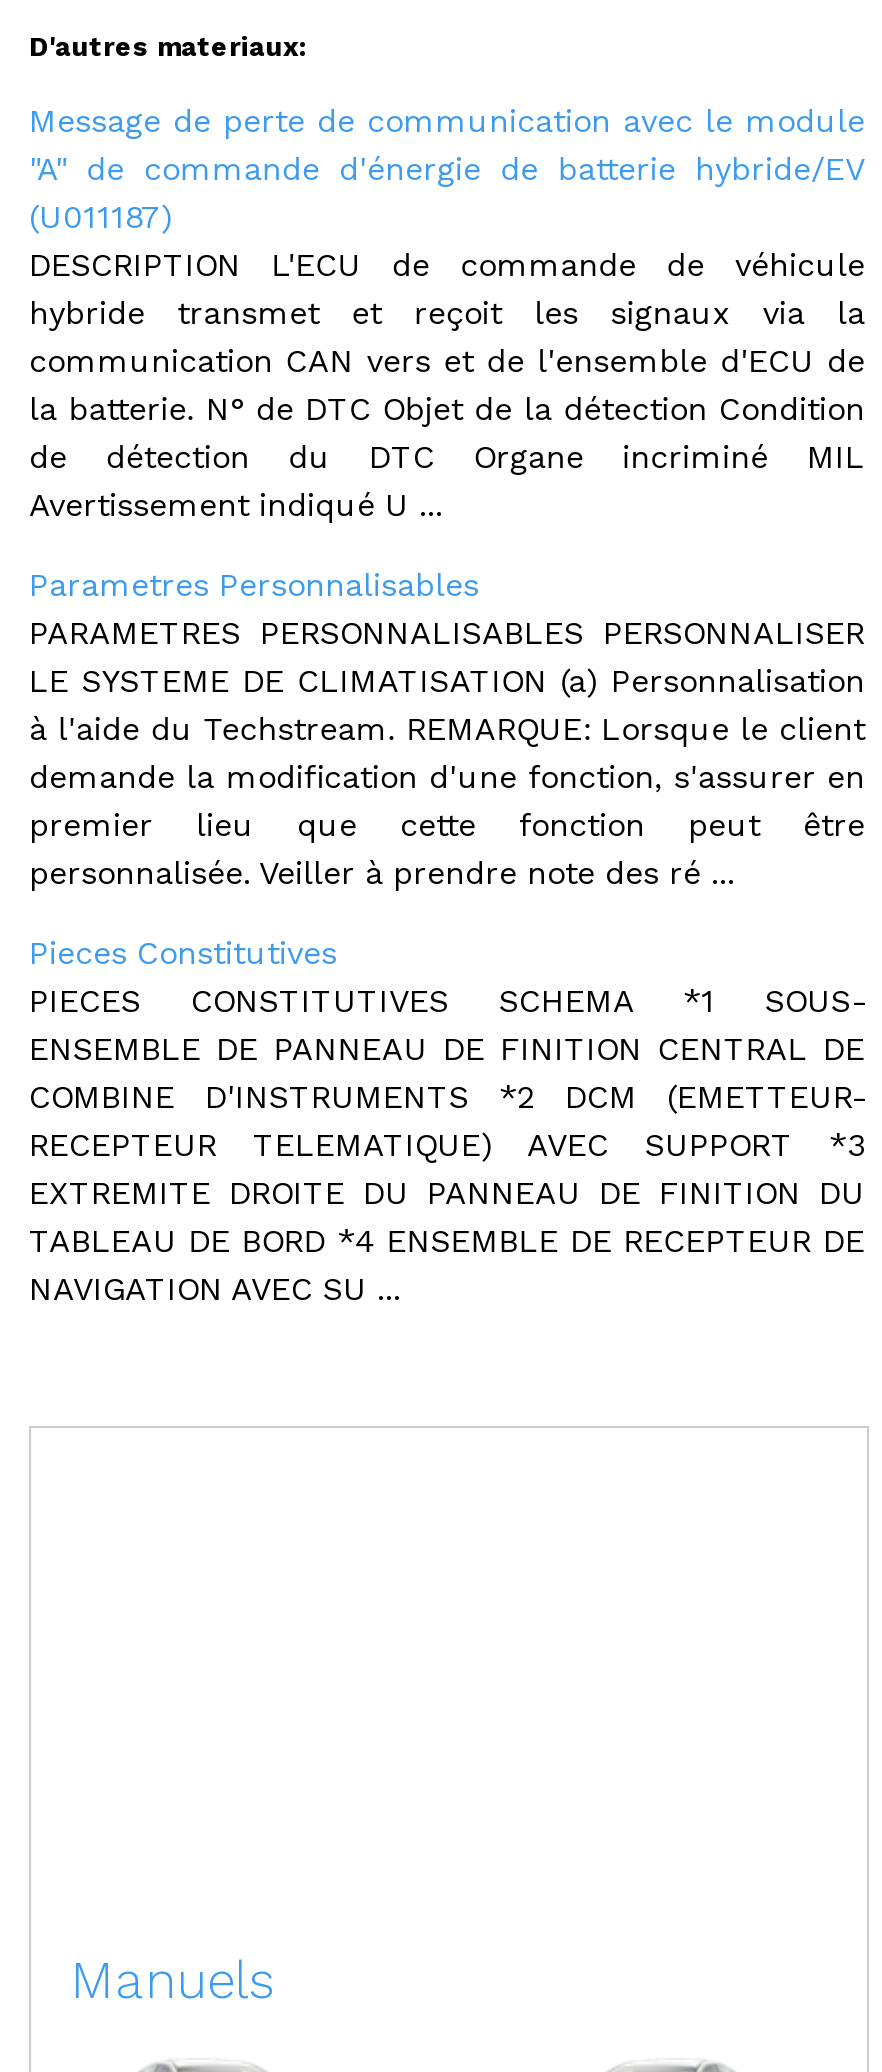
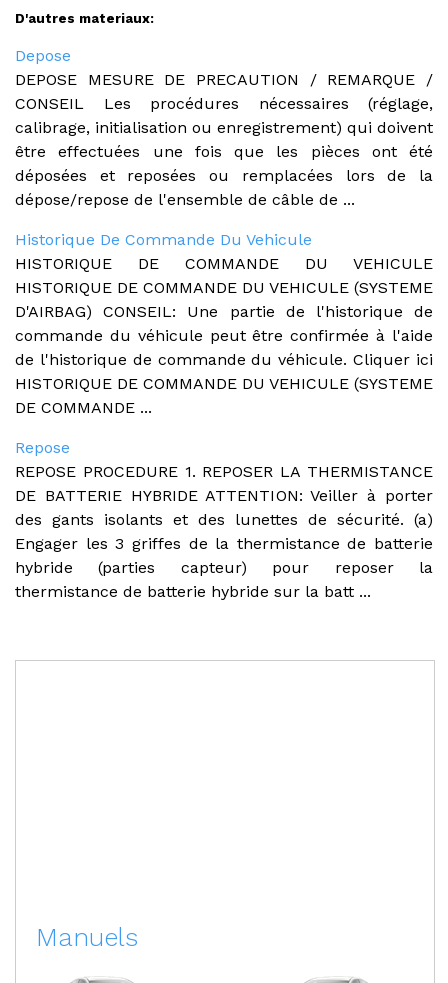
[29,102,865,524] Message de perte de communication avec le module | "A" de commande d'énergie de batterie hybride/EV | (U011187) | DESCRIPTION L'ECU de commande de véhicule | hybride transmet et reçoit les signaux via la | communication CAN vers et de l'ensemble d'ECU de | la batterie. N° de DTC Objet de la détection Condition | de détection du DTC Organe incriminé MIL | Avertissement indiqué U ... -> [15,46,433,209] Depose | DEPOSE MESURE DE PRECAUTION / REMARQUE / | CONSEIL Les procédures nécessaires (réglage, | calibrage, initialisation ou enregistrement) qui doivent | être effectuées une fois que les pièces ont été | déposées et reposées ou remplacées lors de la | dépose/repose de l'ensemble de câble de ...
[29,566,865,892] Parametres Personnalisables | PARAMETRES PERSONNALISABLES PERSONNALISER | LE SYSTEME DE CLIMATISATION (a) Personnalisation | à l'aide du Techstream. REMARQUE: Lorsque le client | demande la modification d'une fonction, s'assurer en | premier lieu que cette fonction peut être | personnalisée. Veiller à prendre note des ré ... -> [15,230,433,417] Historique De Commande Du Vehicule | HISTORIQUE DE COMMANDE DU VEHICULE | HISTORIQUE DE COMMANDE DU VEHICULE (SYSTEME | D'AIRBAG) CONSEIL: Une partie de l'historique de | commande du véhicule peut être confirmée à l'aide | de l'historique de commande du véhicule. Cliquer ici | HISTORIQUE DE COMMANDE DU VEHICULE (SYSTEME | DE COMMANDE ...
[29,934,865,1308] Pieces Constitutives | PIECES CONSTITUTIVES SCHEMA *1 SOUS- | ENSEMBLE DE PANNEAU DE FINITION CENTRAL DE | COMBINE D'INSTRUMENTS *2 DCM (EMETTEUR- | RECEPTEUR TELEMATIQUE) AVEC SUPPORT *3 | EXTREMITE DROITE DU PANNEAU DE FINITION DU | TABLEAU DE BORD *4 ENSEMBLE DE RECEPTEUR DE | NAVIGATION AVEC SU ... -> [15,438,433,601] Repose | REPOSE PROCEDURE 1. REPOSER LA THERMISTANCE | DE BATTERIE HYBRIDE ATTENTION: Veiller à porter | des gants isolants et des lunettes de sécurité. (a) | Engager les 3 griffes de la thermistance de batterie | hybride (parties capteur) pour reposer la | thermistance de batterie hybride sur la batt ...

